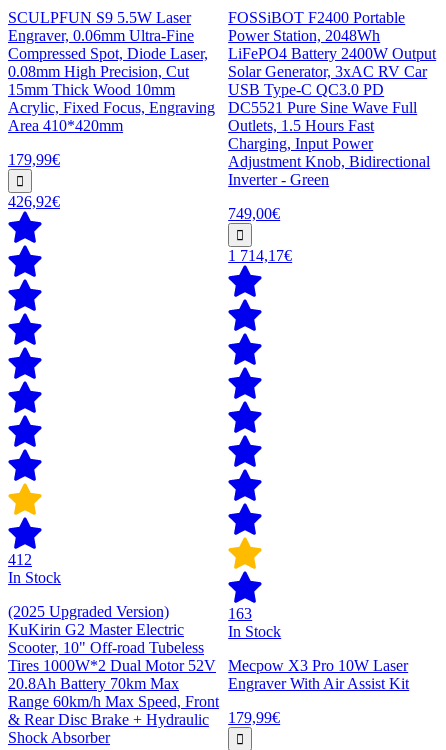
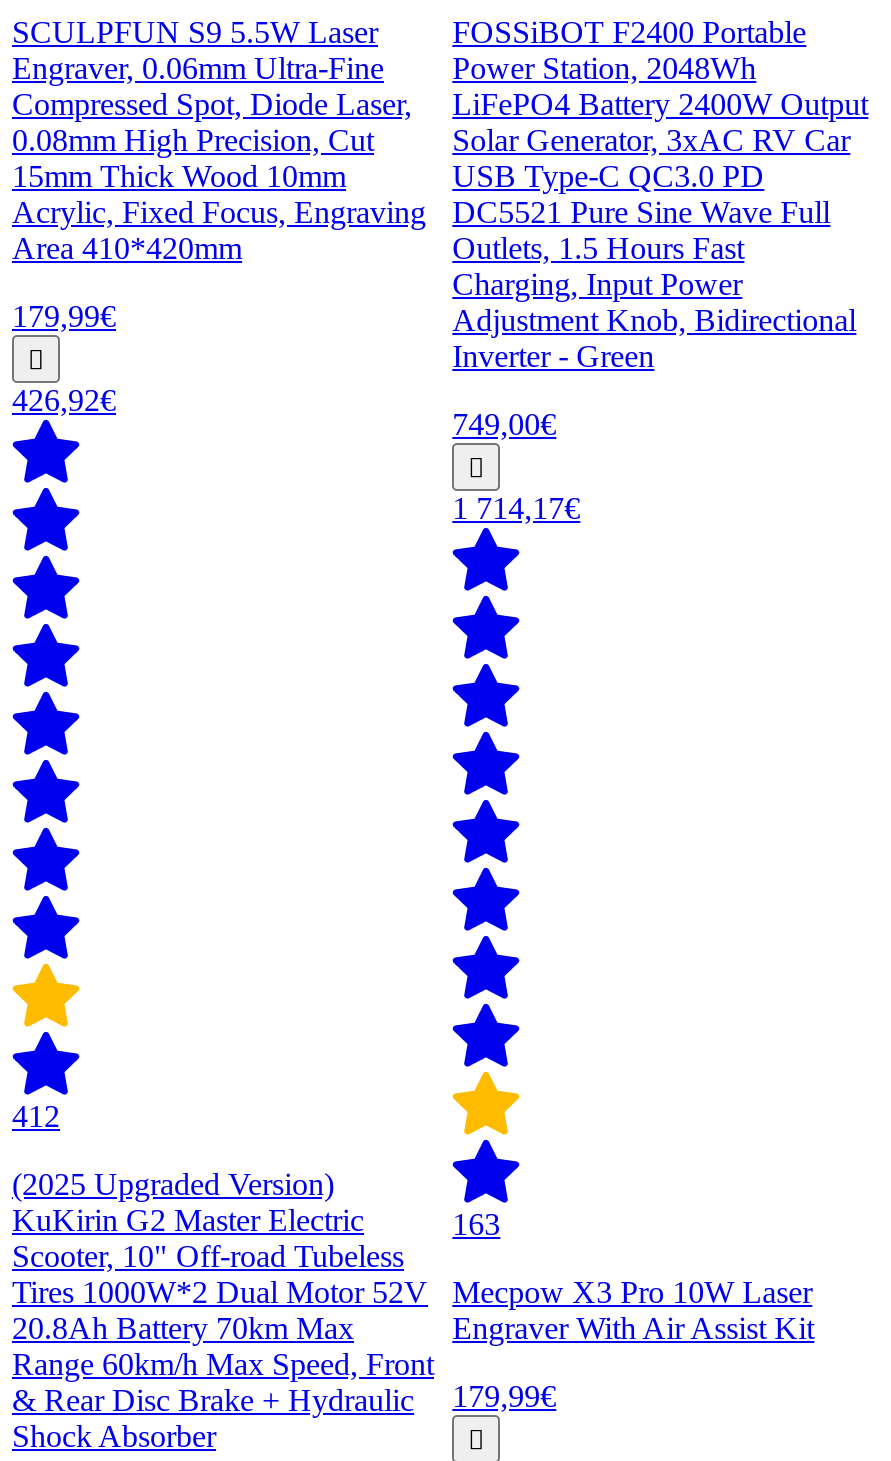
[8,569,61,586] In Stock -> none
[228,623,281,640] In Stock -> none

